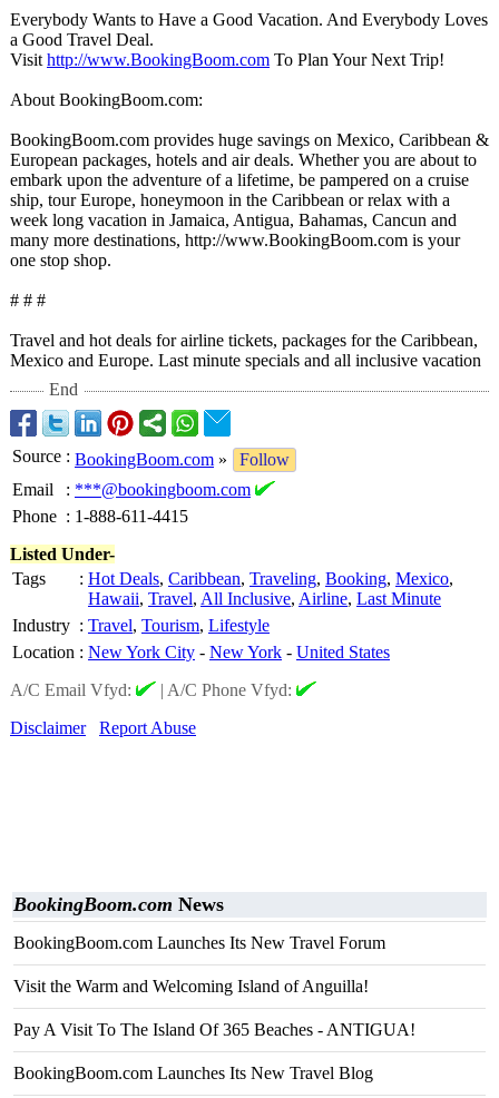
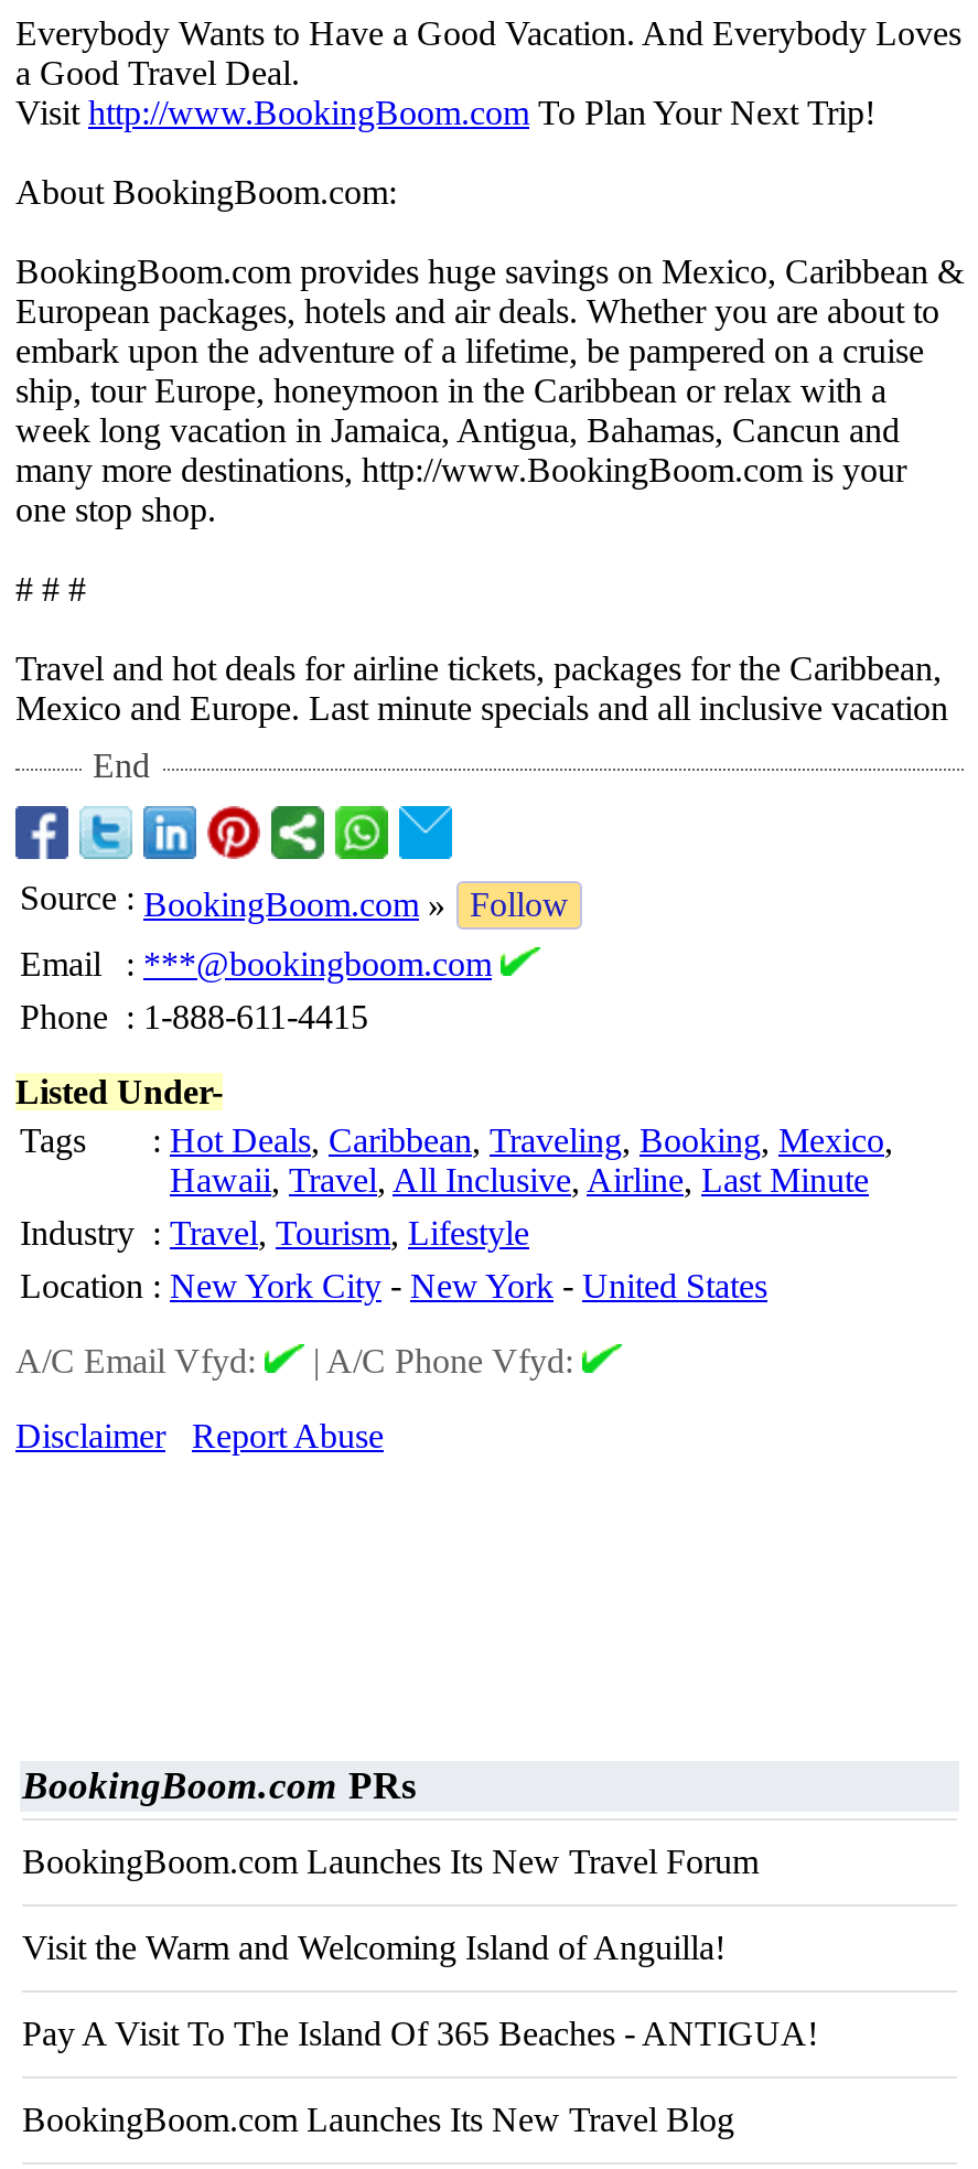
[13,893,224,915] BookingBoom.com News -> [22,1763,417,1807] BookingBoom.com PRs

